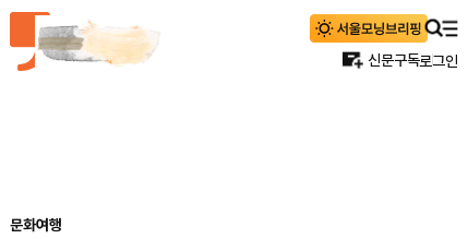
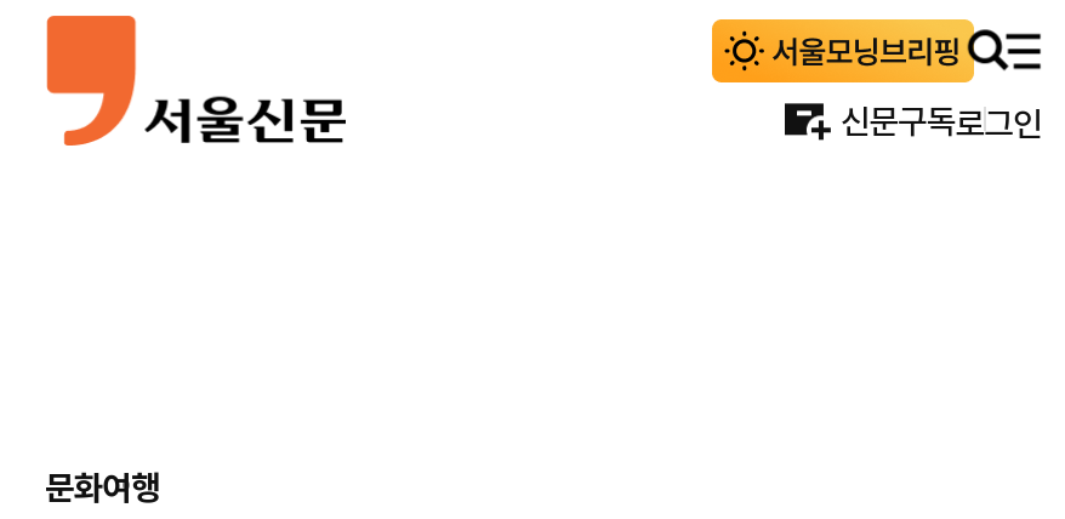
[14,11,154,70] [image] -> [52,15,363,146] [image]

